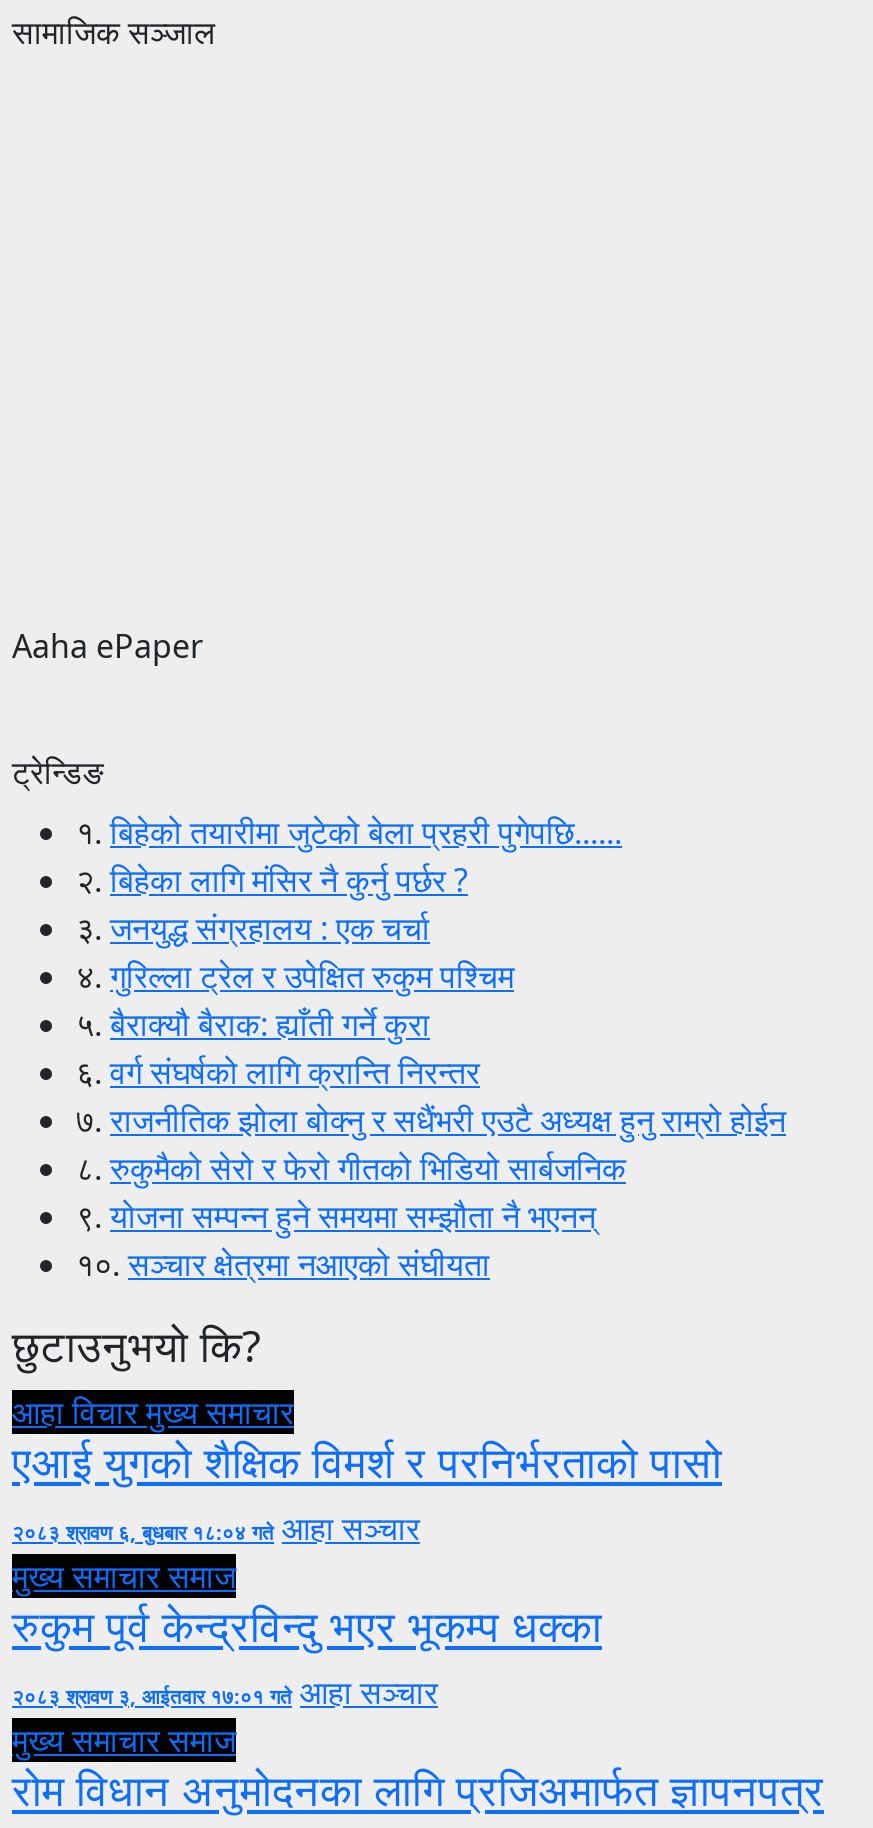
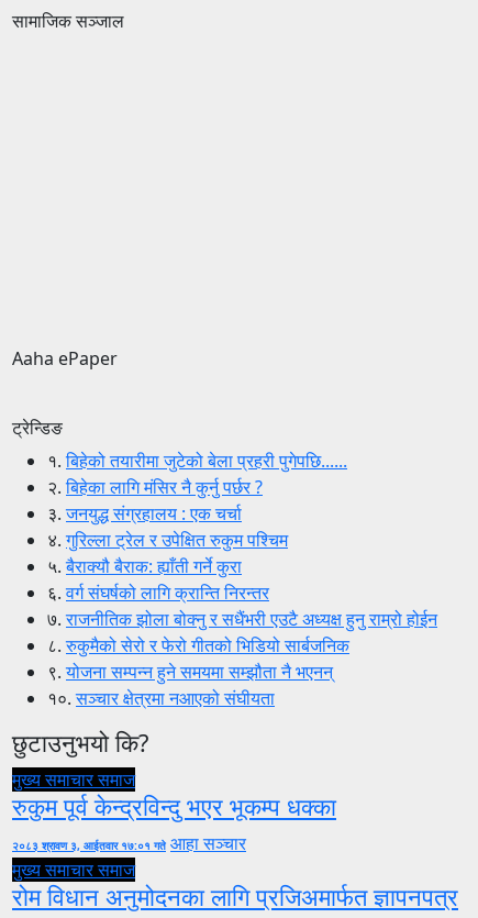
[12,1391,722,1551] आहा विचारमुख्य समाचार | एआई युगको शैक्षिक विमर्श र परनिर्भरताको पासो | २०८३ श्रावण ६, बुधबार १८:०४ गते आहा सञ्चार -> none

